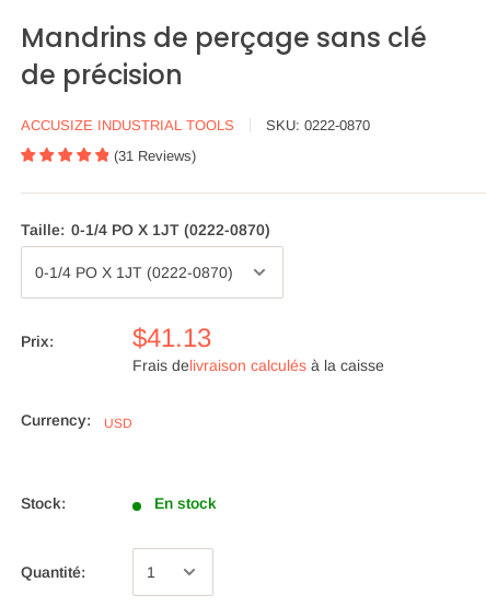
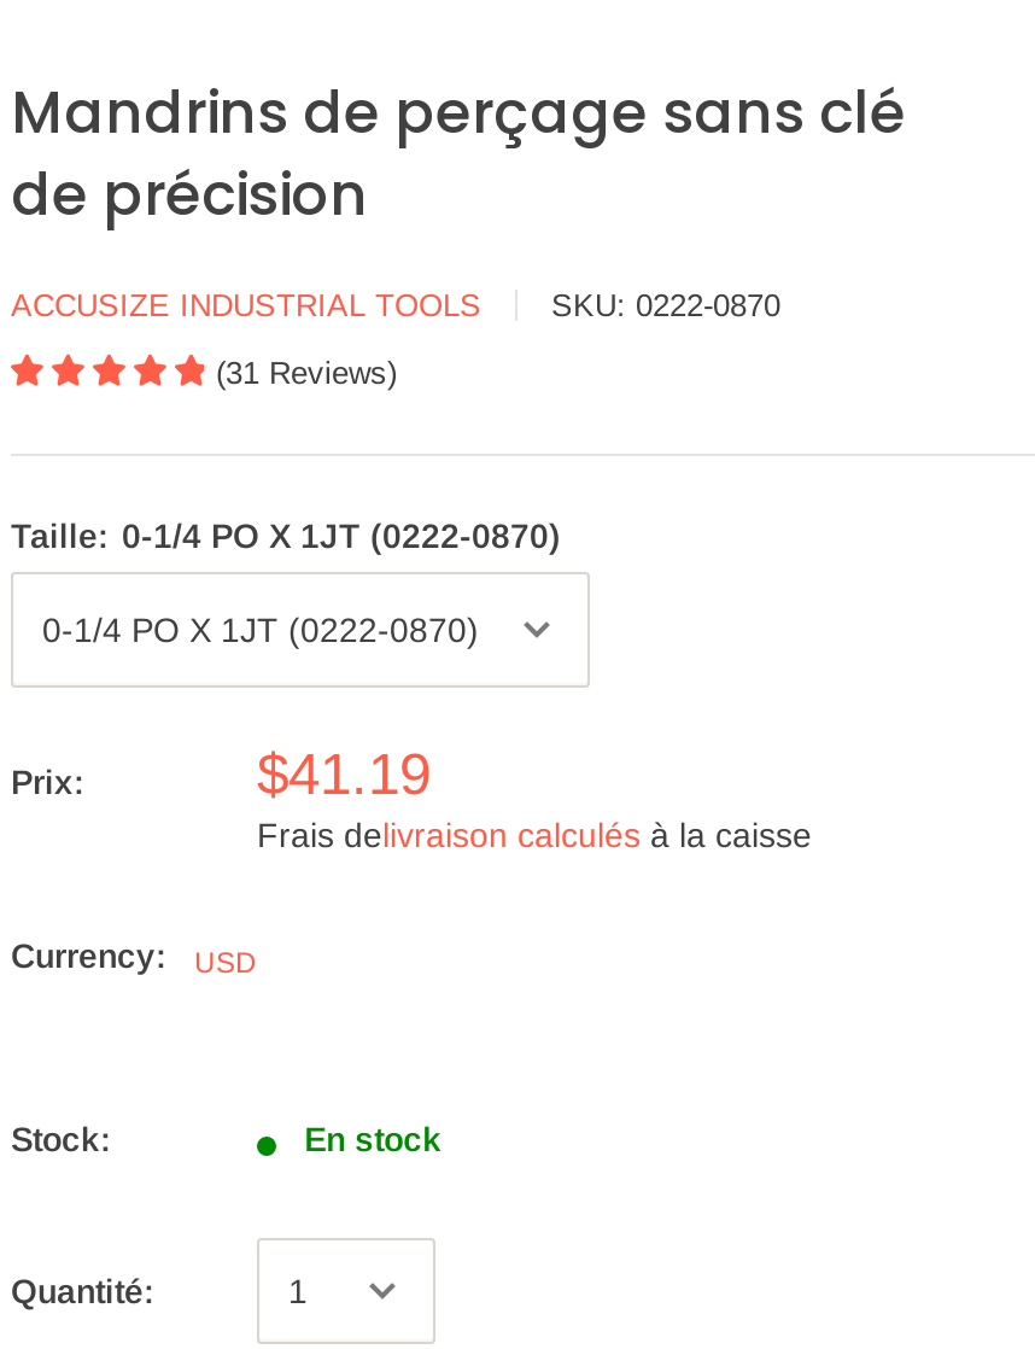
[132,323,211,353] $41.13 -> [257,742,431,807] $41.19

